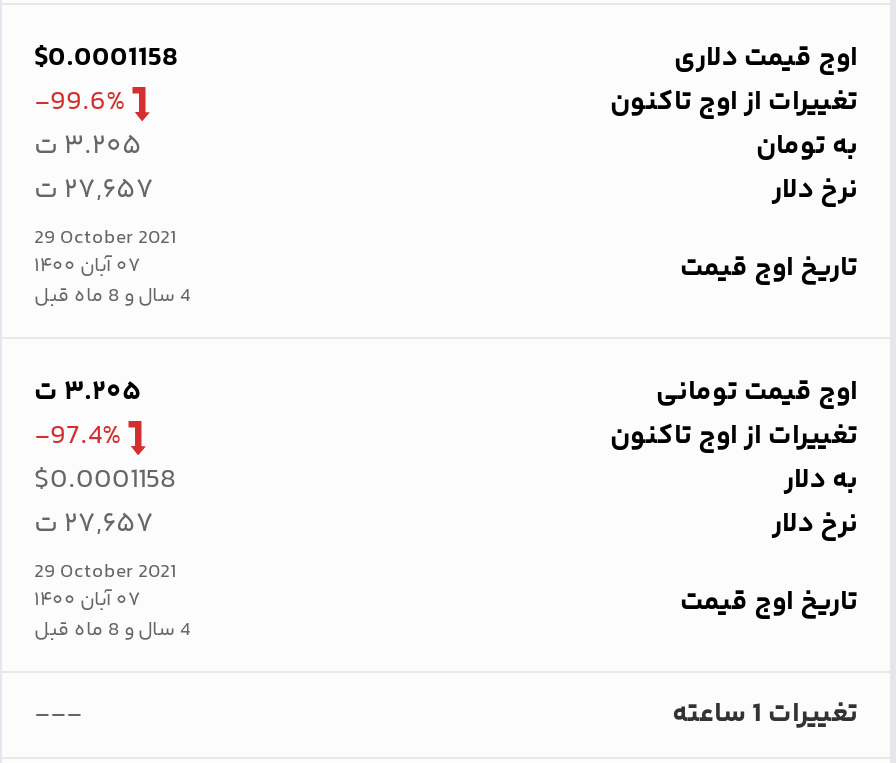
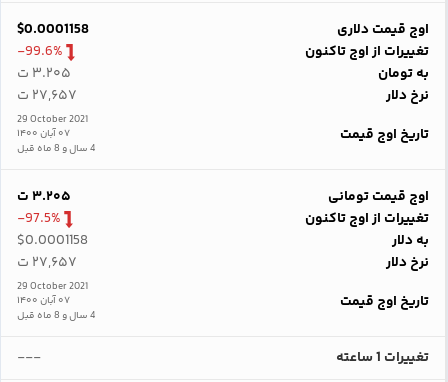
[34,415,122,459] -97.4% -> [17,208,61,230] -97.5%

